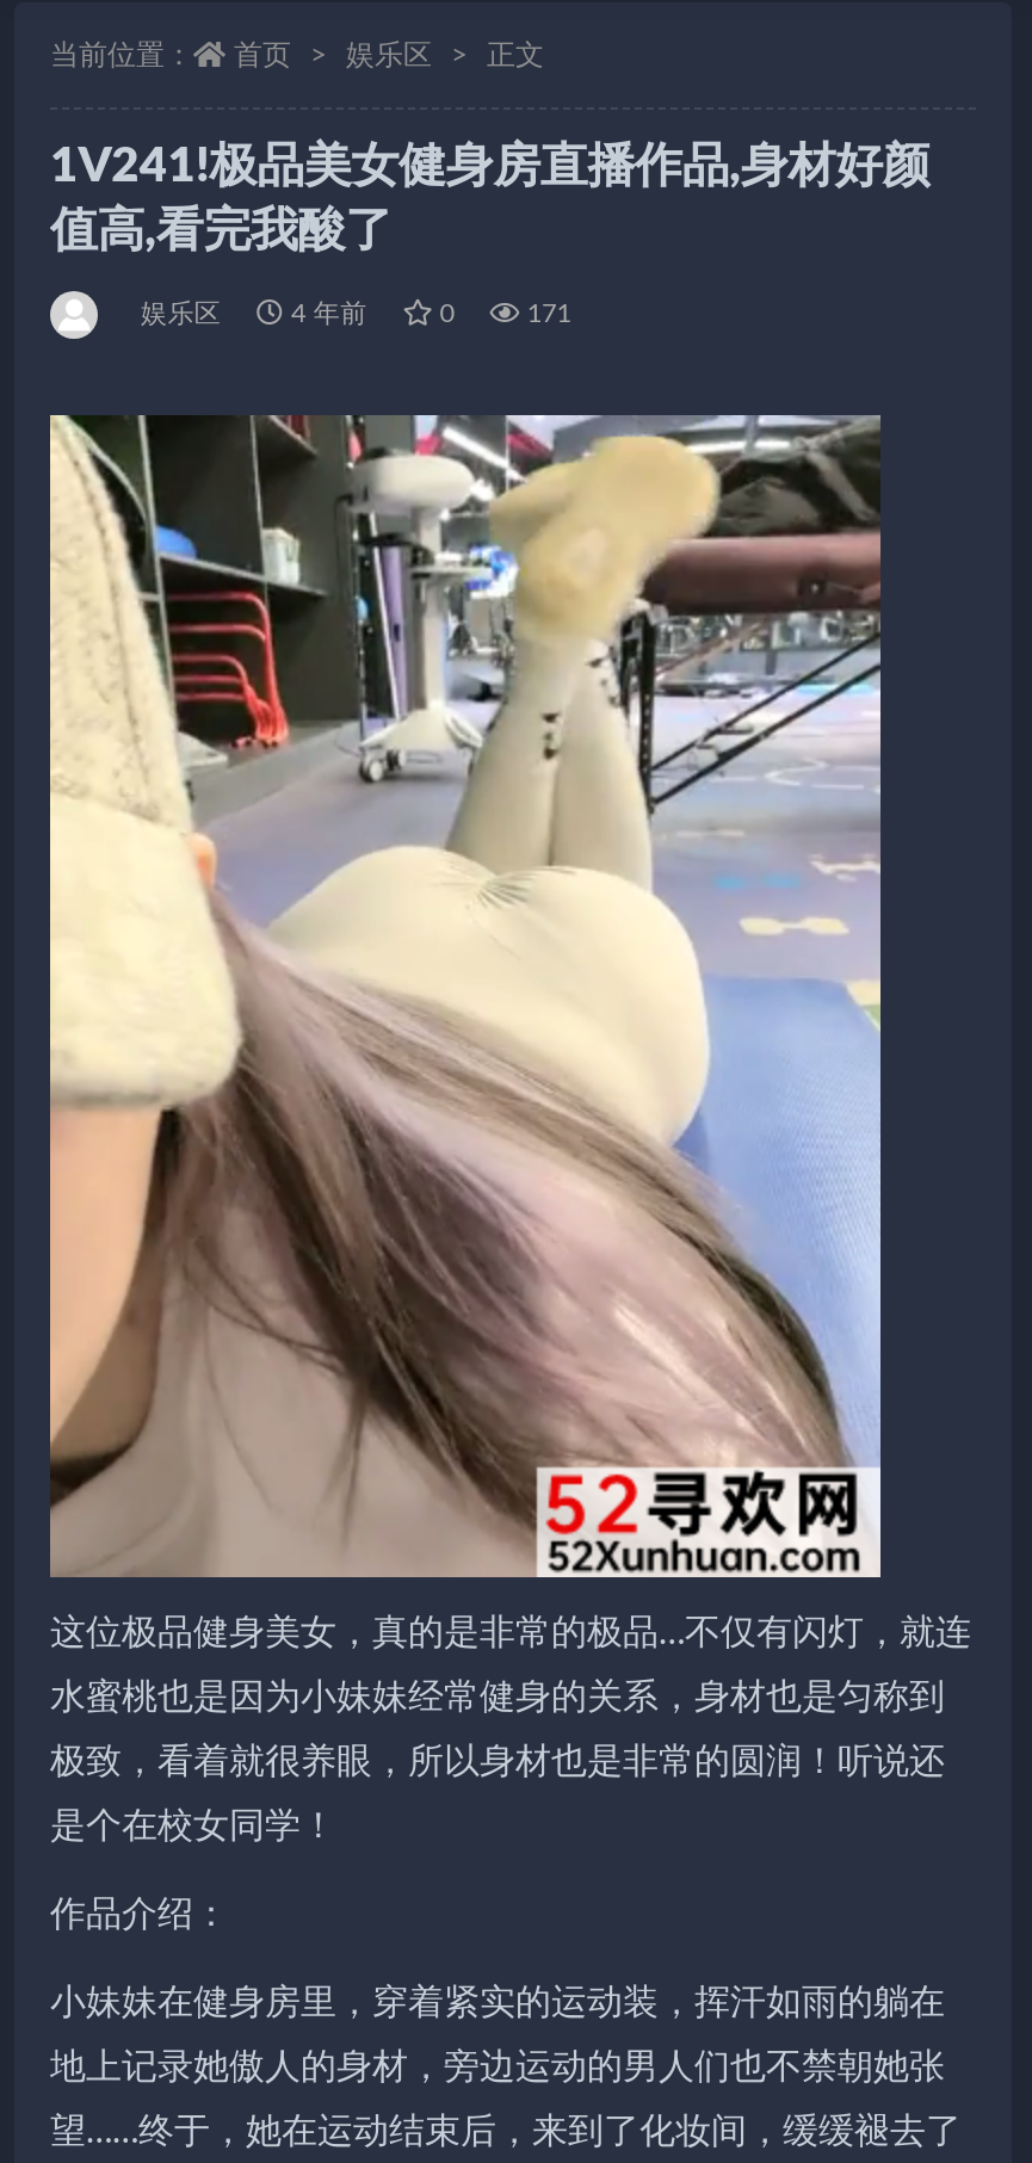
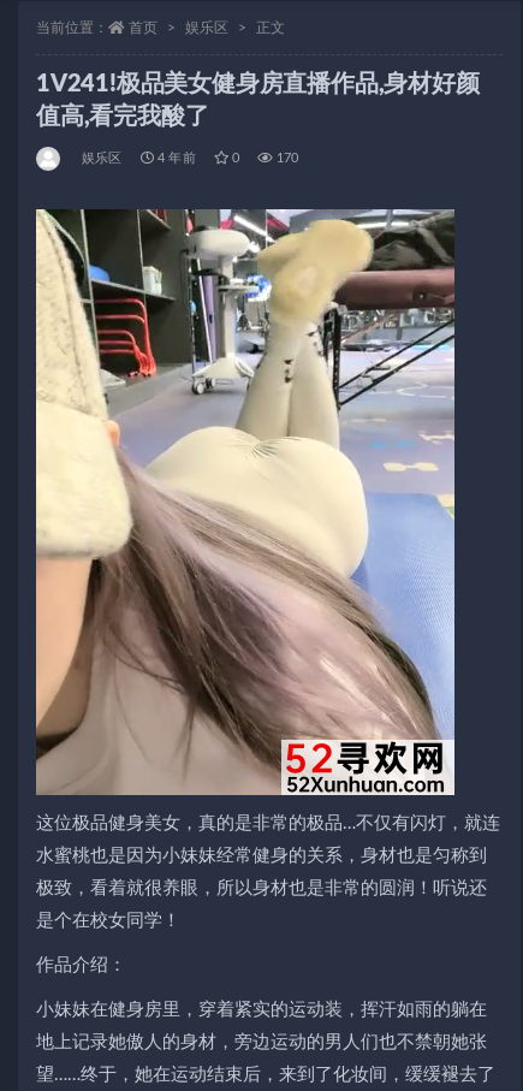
[519,301,571,327] 171 -> [272,152,299,165] 170

